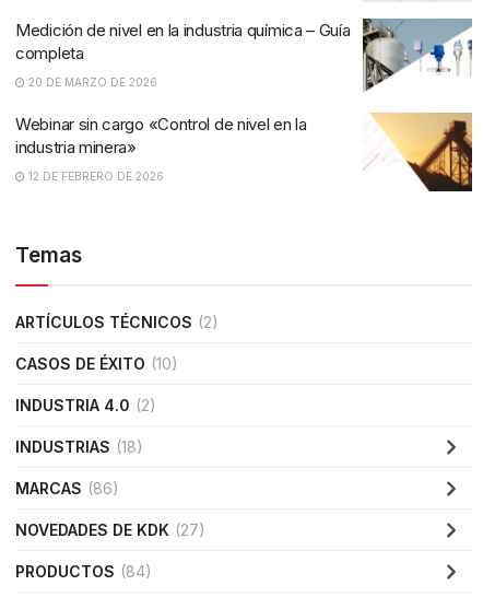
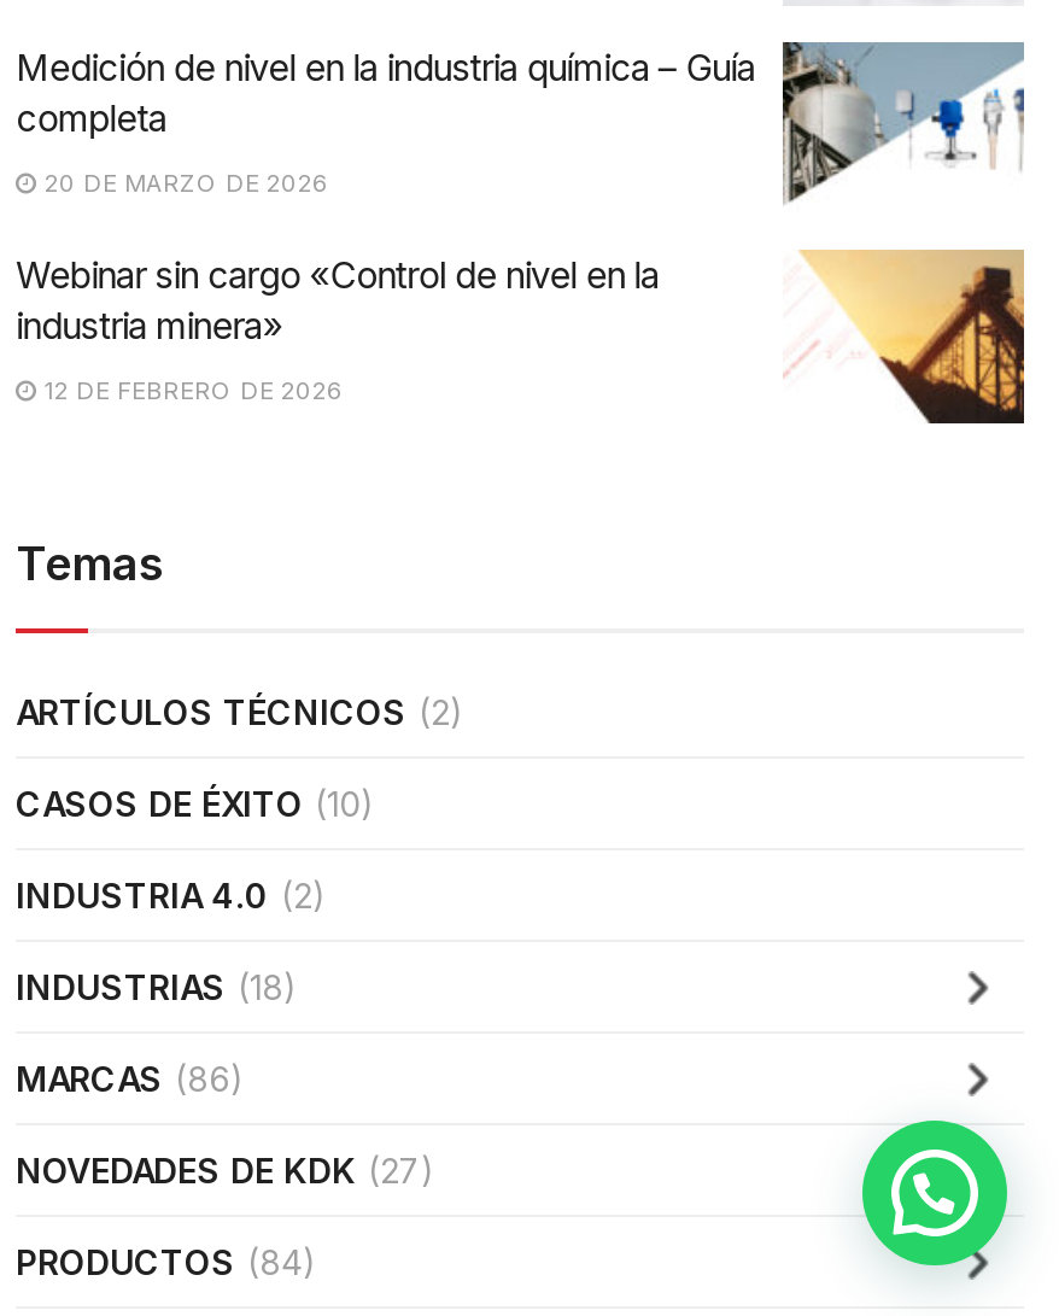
none -> [858,1117,1012,1279] [image]

